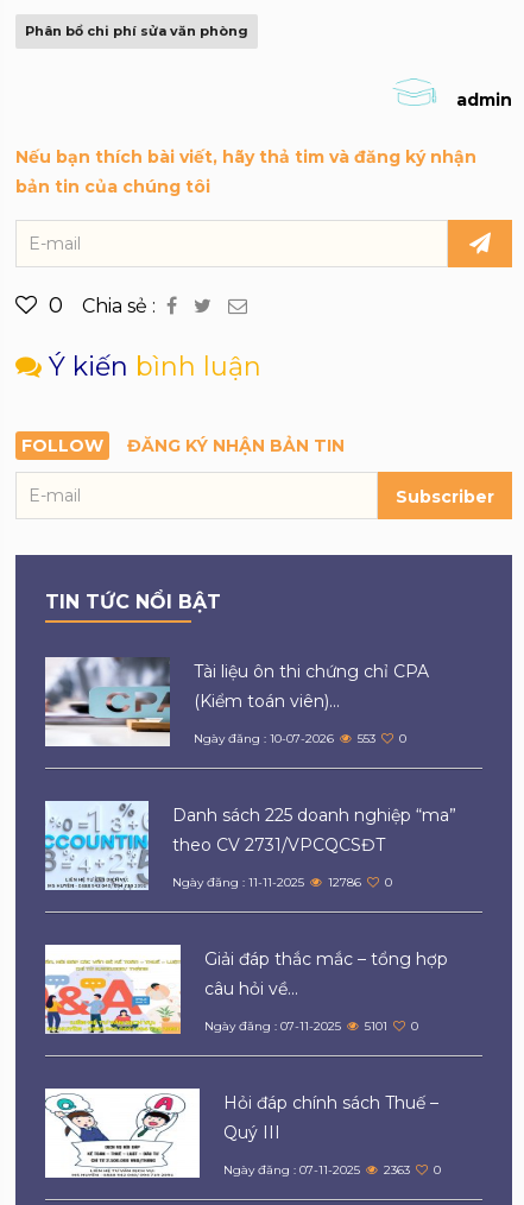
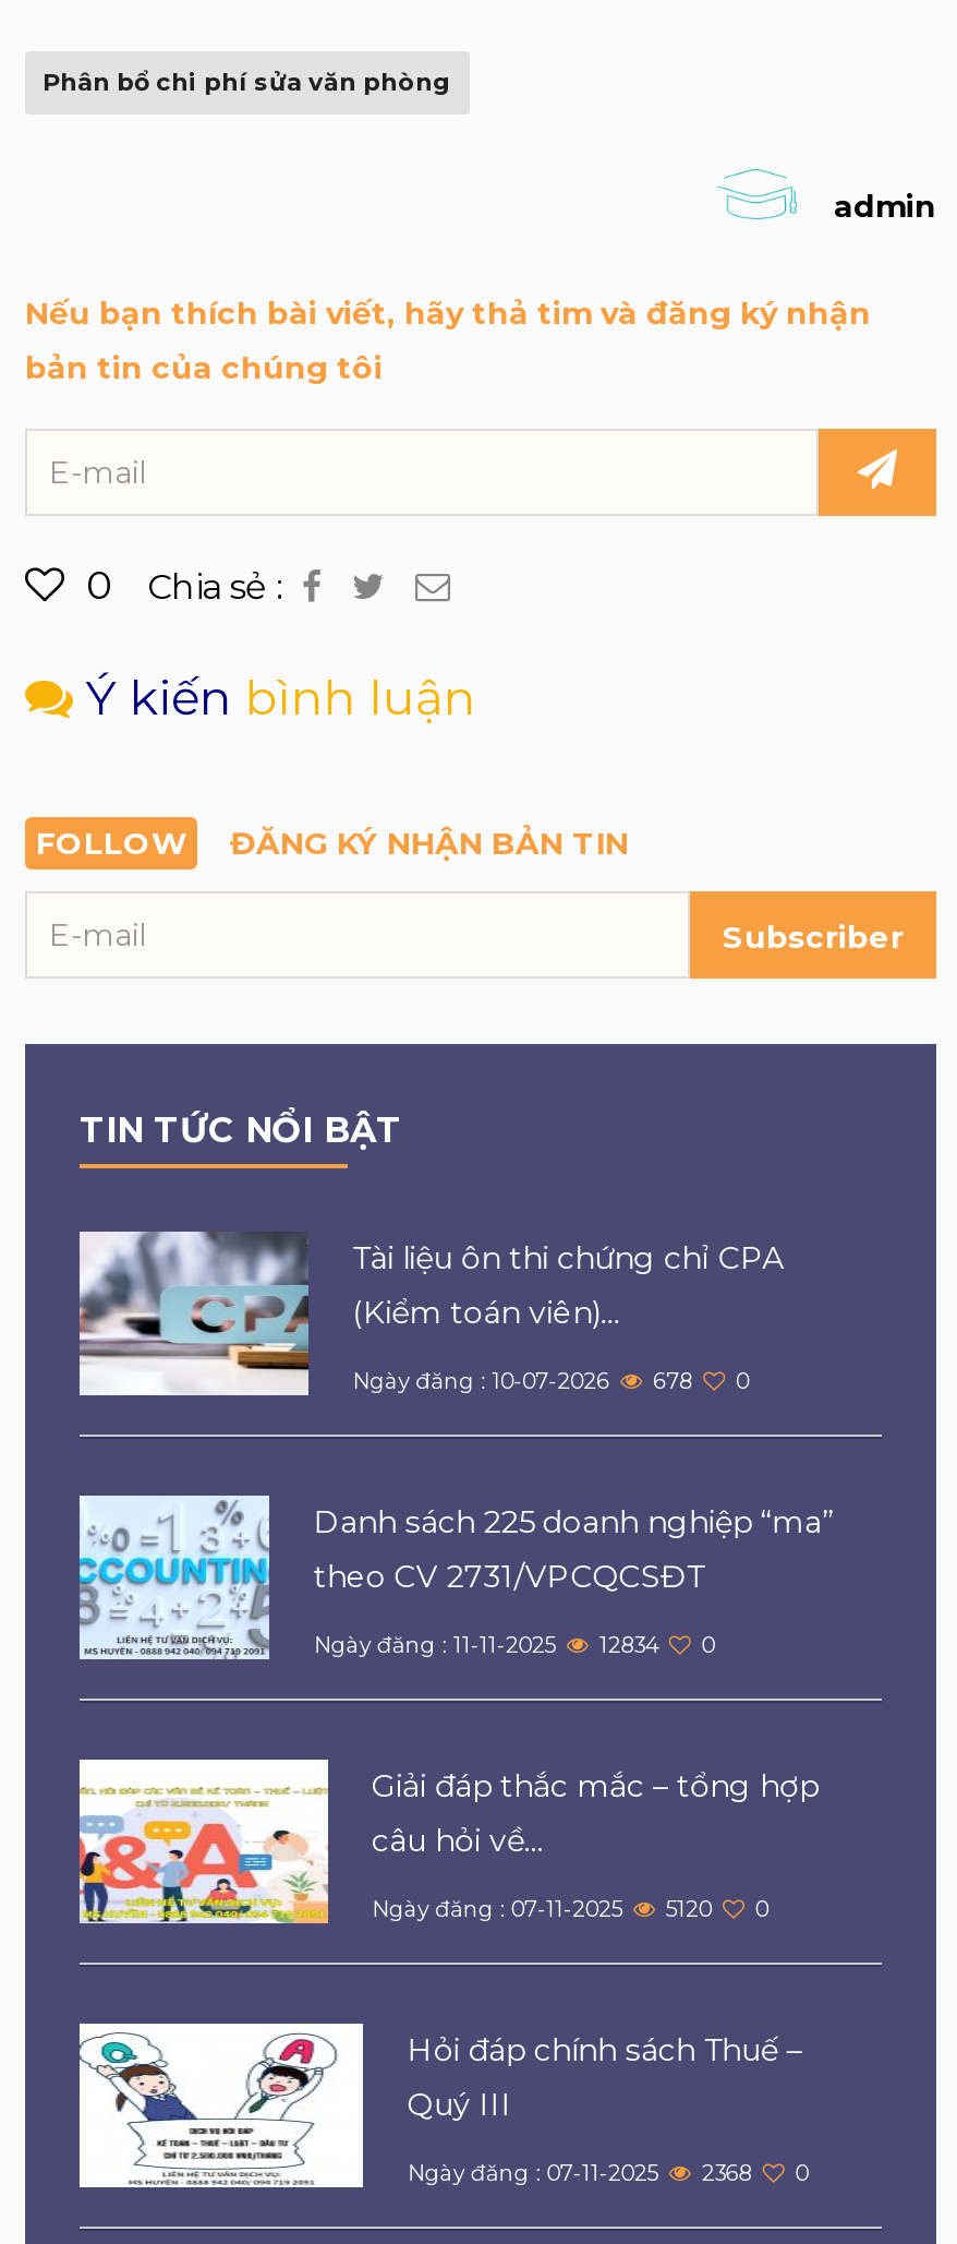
[358,731,376,746] 553 -> [653,1367,693,1395] 678
[328,875,362,890] 12786 -> [599,1631,658,1659] 12834
[365,1019,387,1034] 5101 -> [666,1895,712,1923] 5120
[384,1162,410,1178] 2363 -> [702,2159,752,2187] 2368

